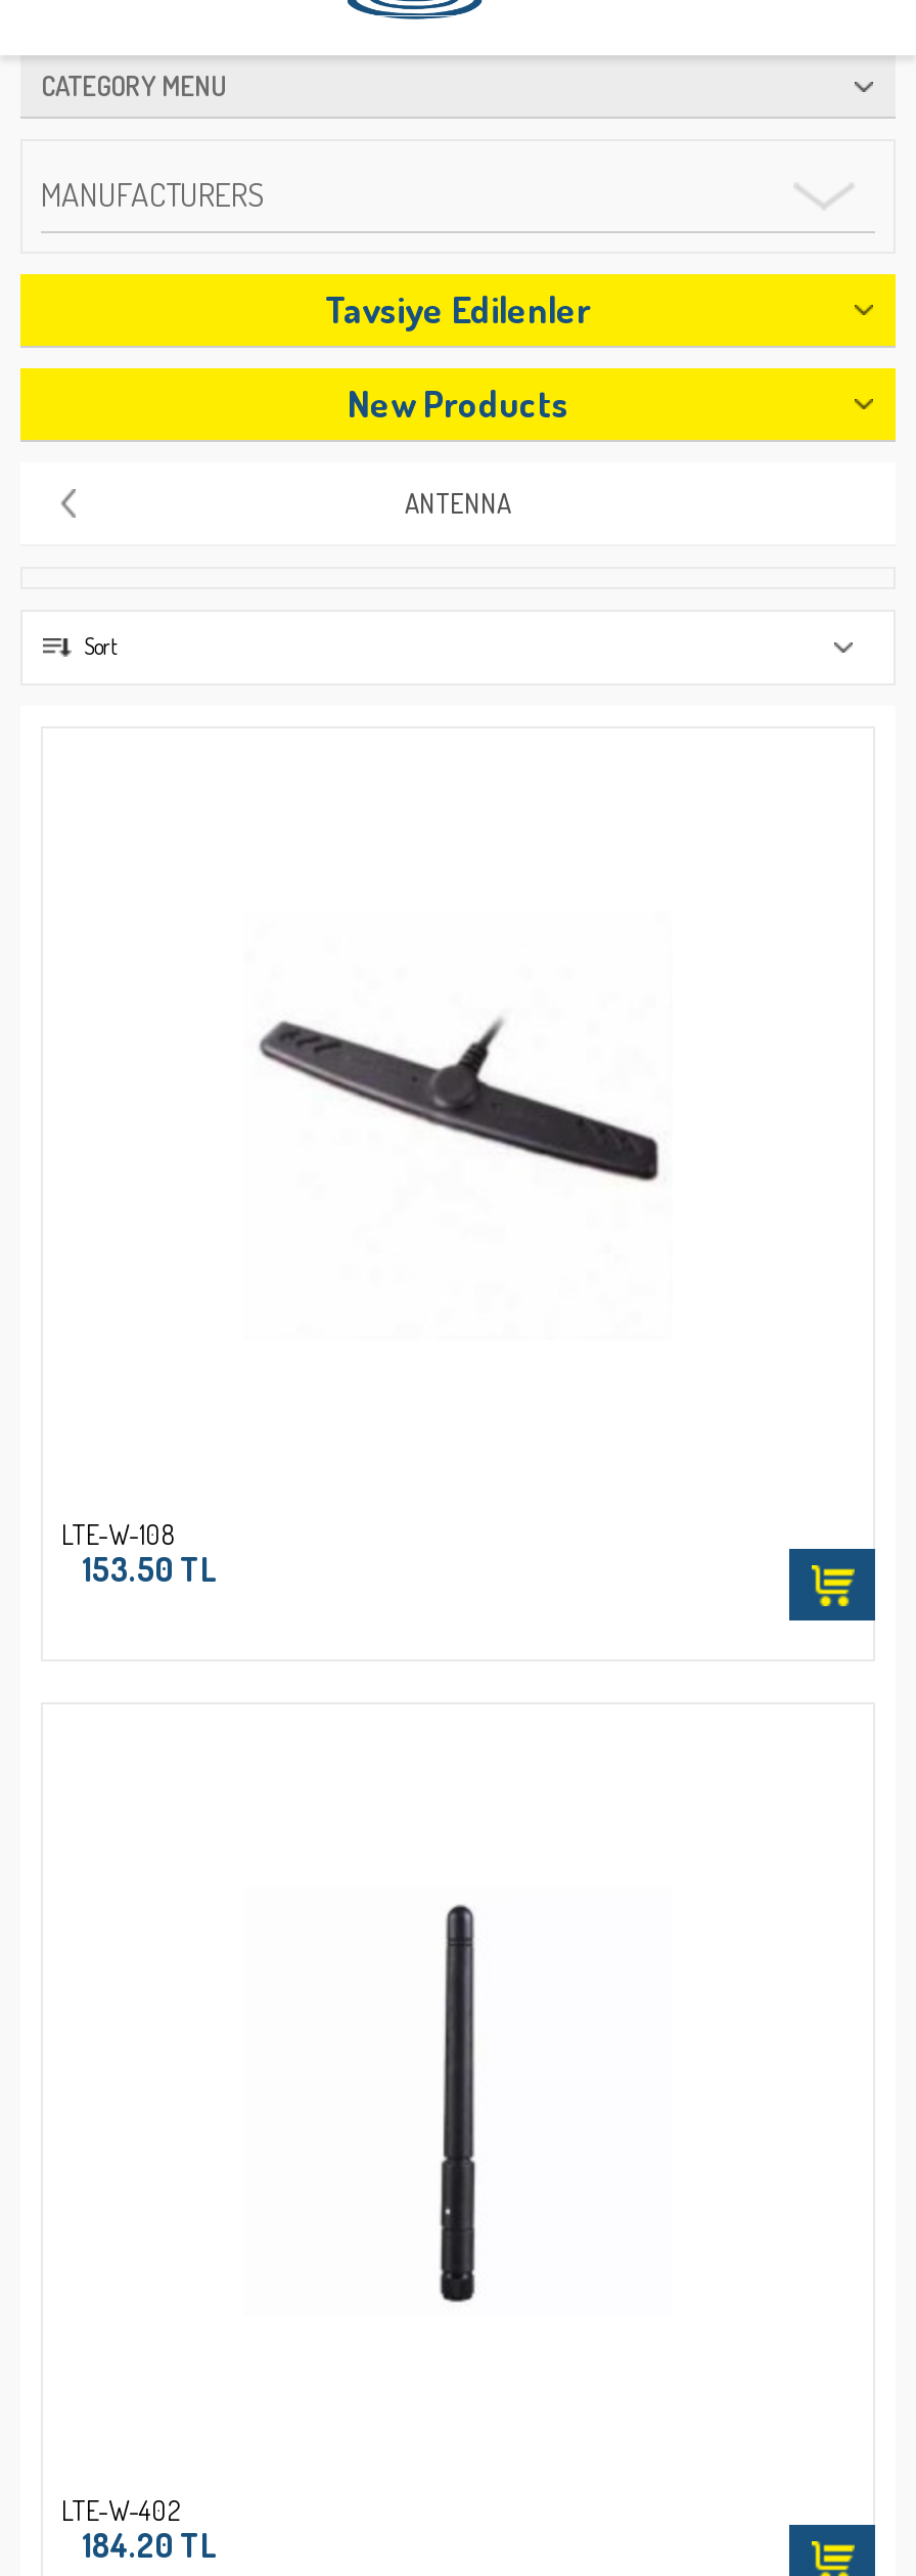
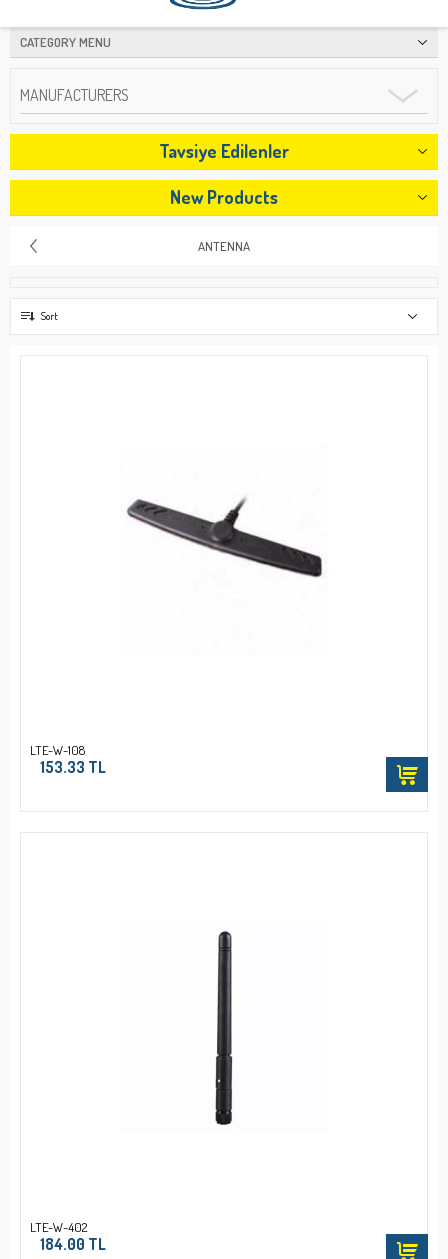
[82,1549,217,1590] 153.50 TL -> [40,757,106,777] 153.33 TL
[82,2525,217,2566] 184.20 TL -> [40,1234,106,1254] 184.00 TL

